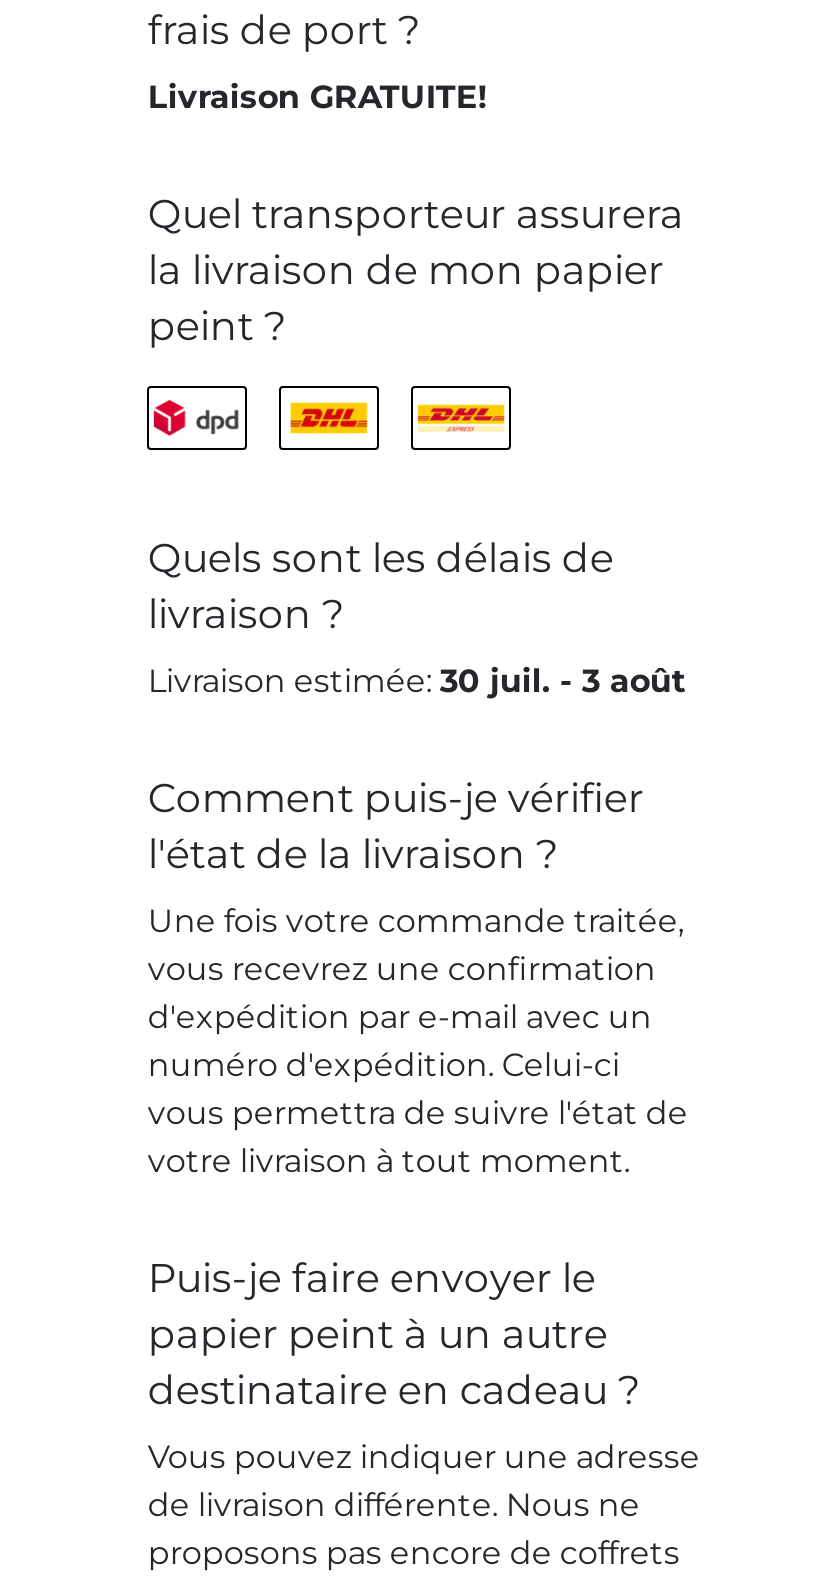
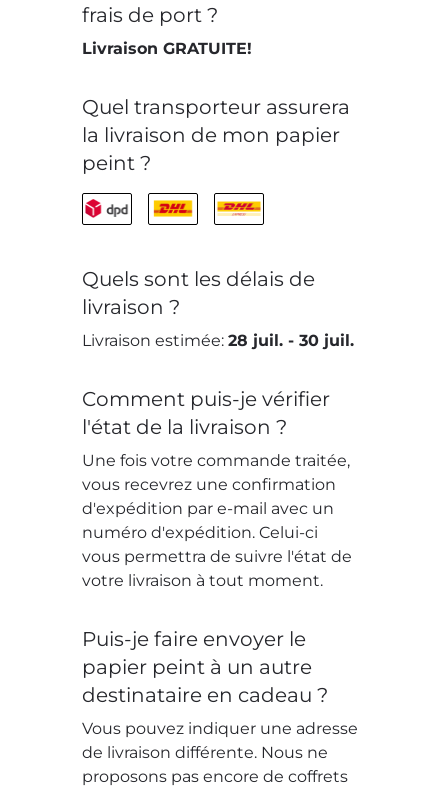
[148,661,686,699] Livraison estimée: 30 juil. - 3 août -> [82,330,354,349] Livraison estimée: 28 juil. - 30 juil.

